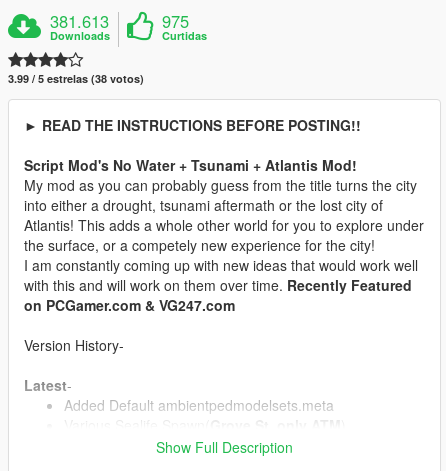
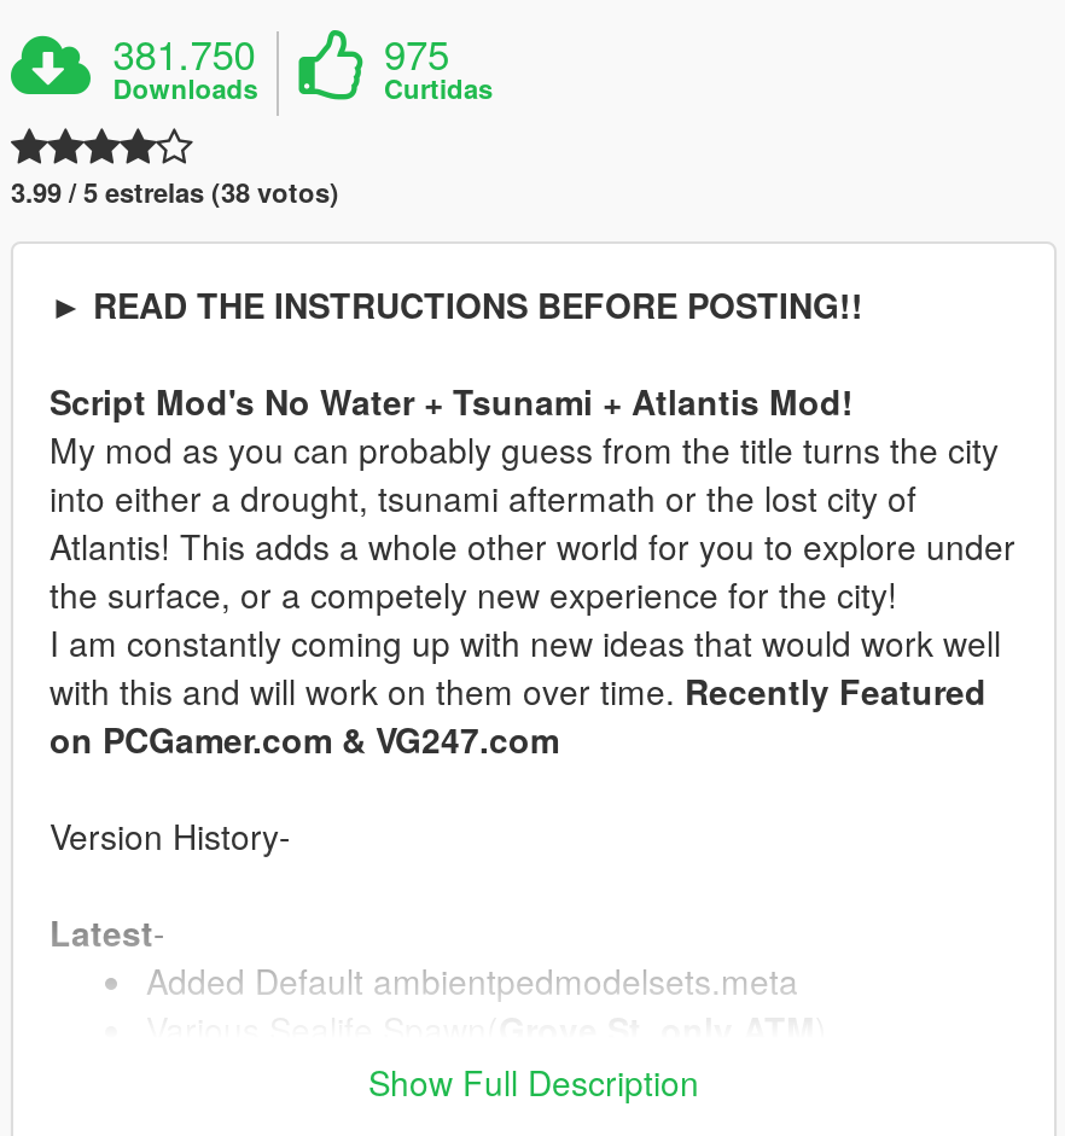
[50,9,109,33] 381.613 -> [113,25,255,83] 381.750

